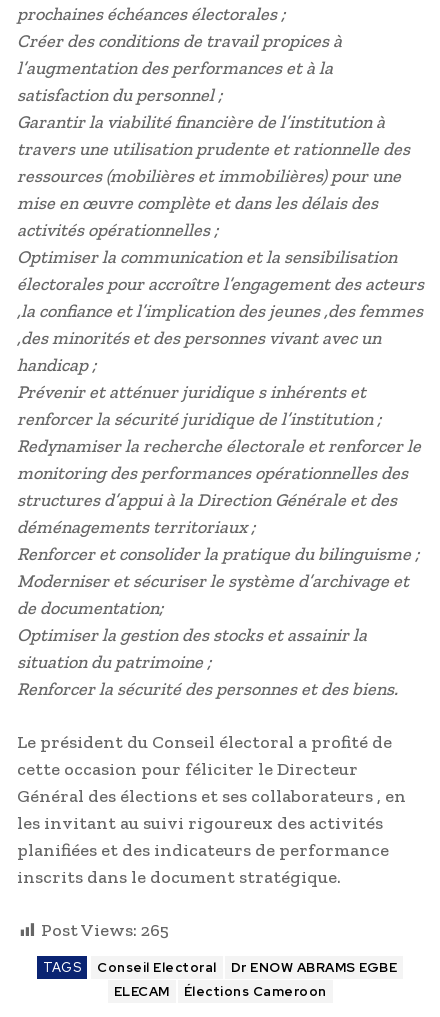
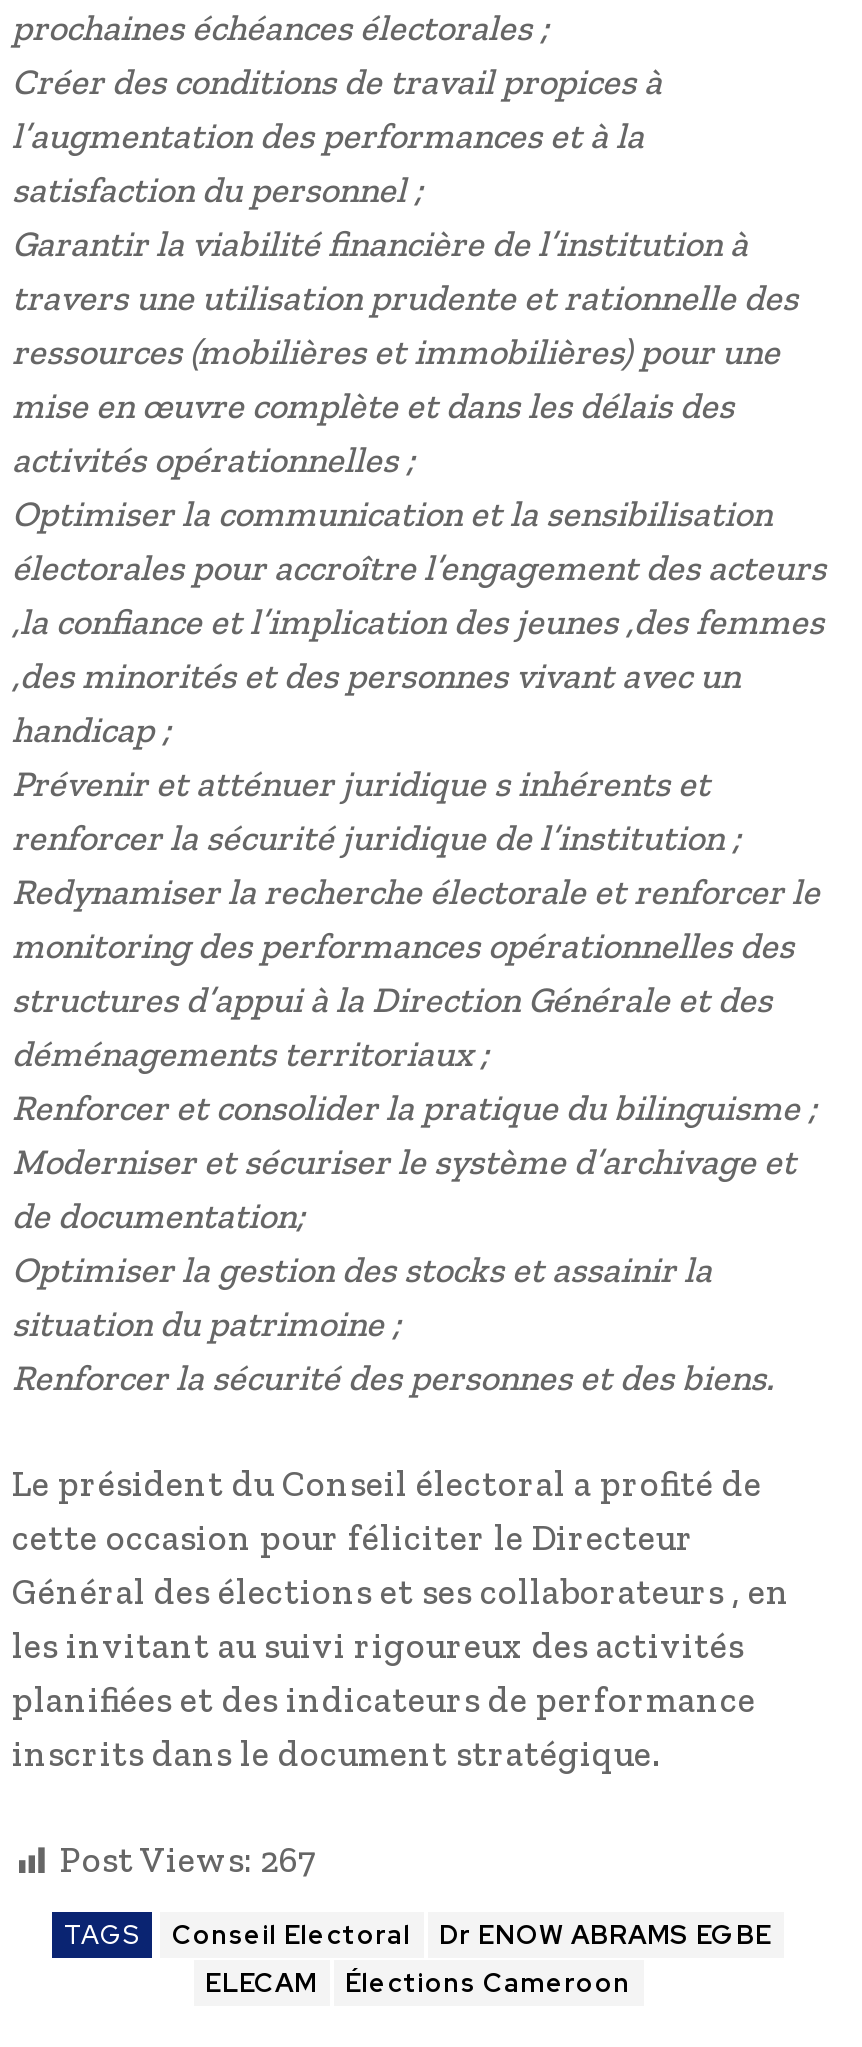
[41,919,169,941] Post Views: 265 -> [60,1839,316,1883] Post Views: 267

